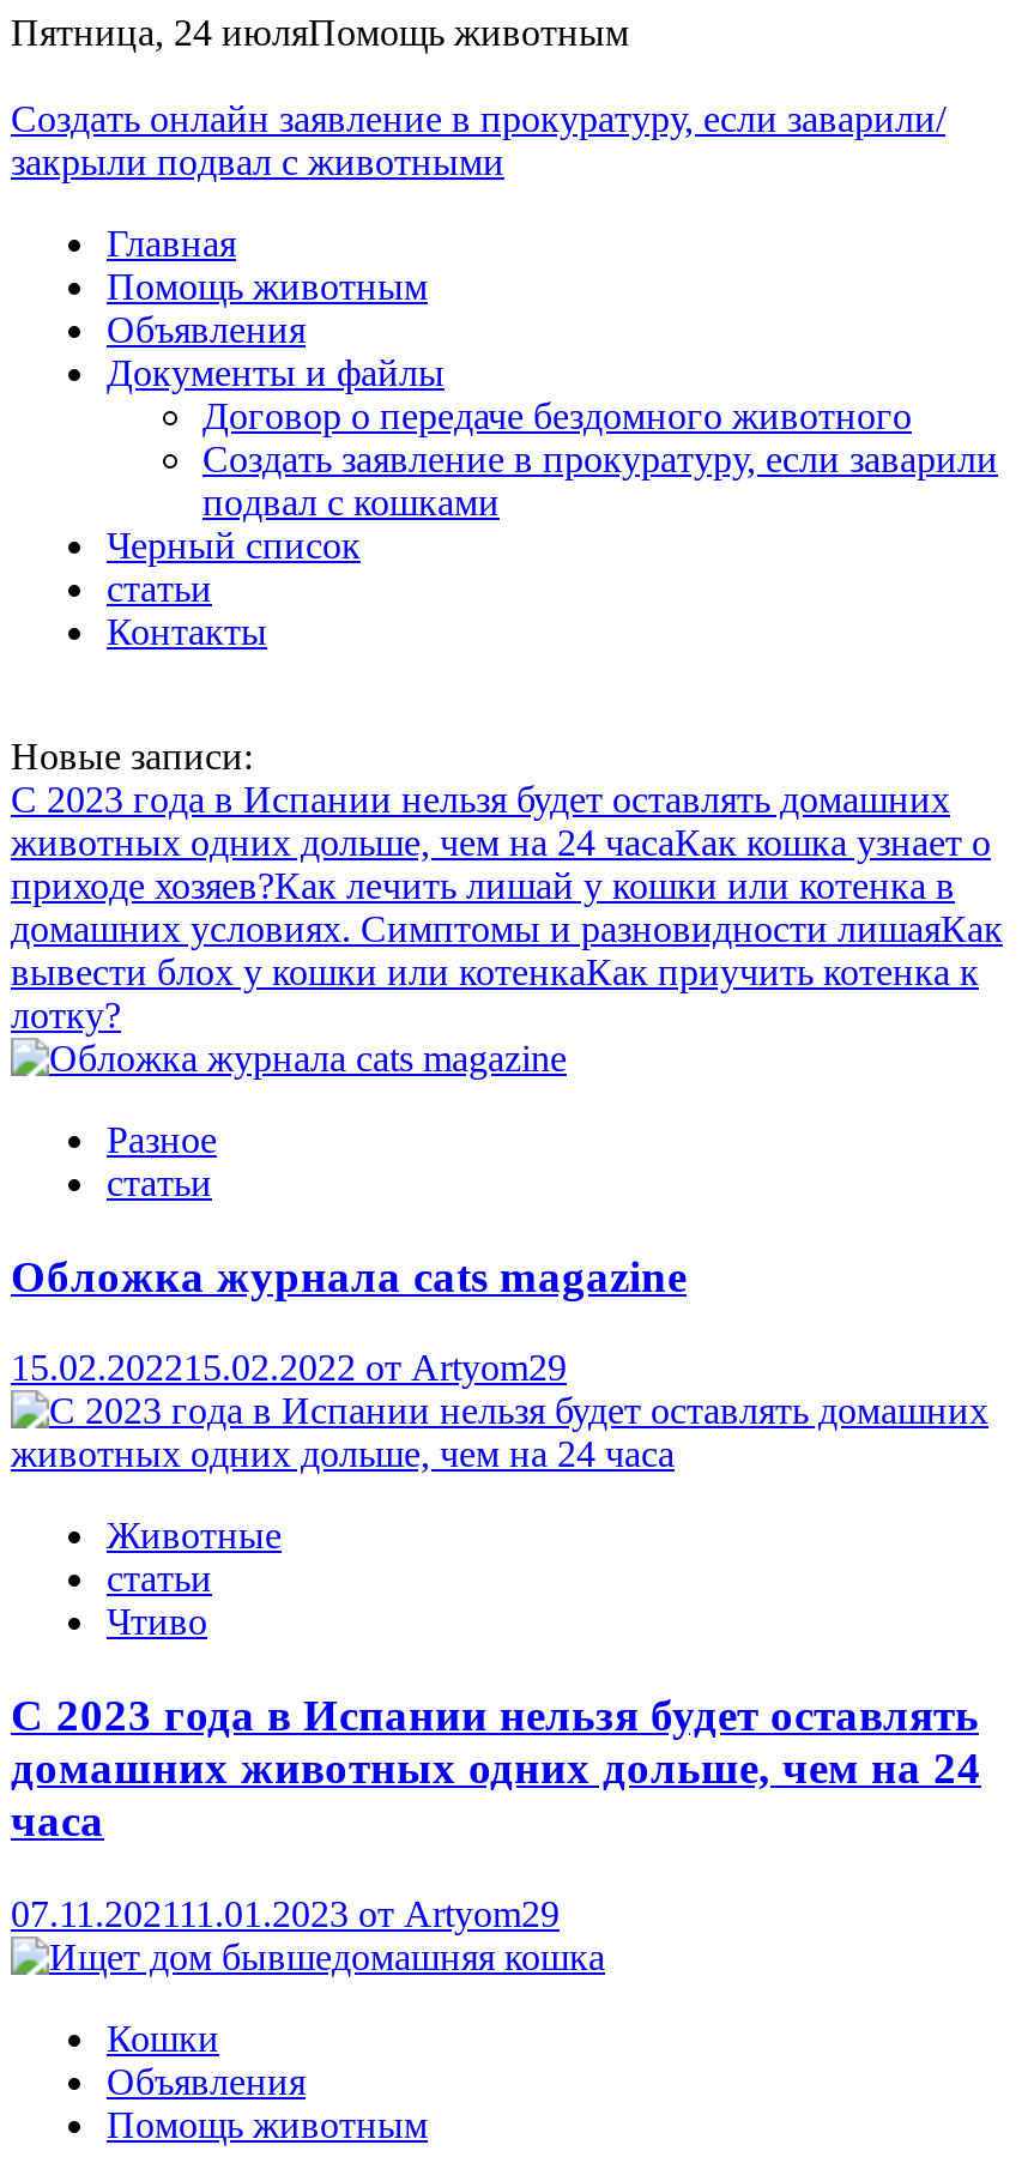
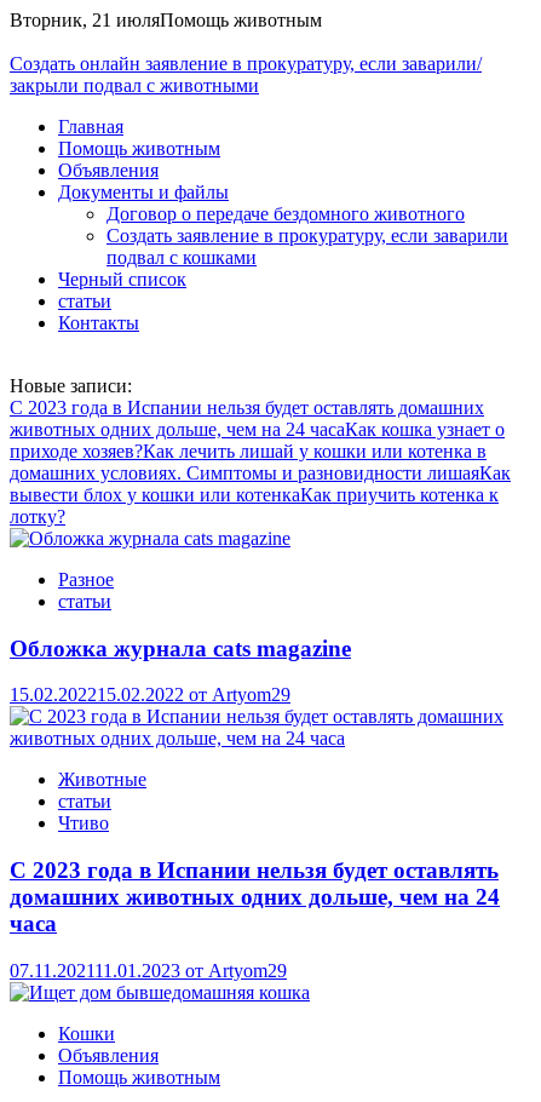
[11,12,629,53] Пятница, 24 июляПомощь животным -> [10,10,322,30] Вторник, 21 июляПомощь животным

